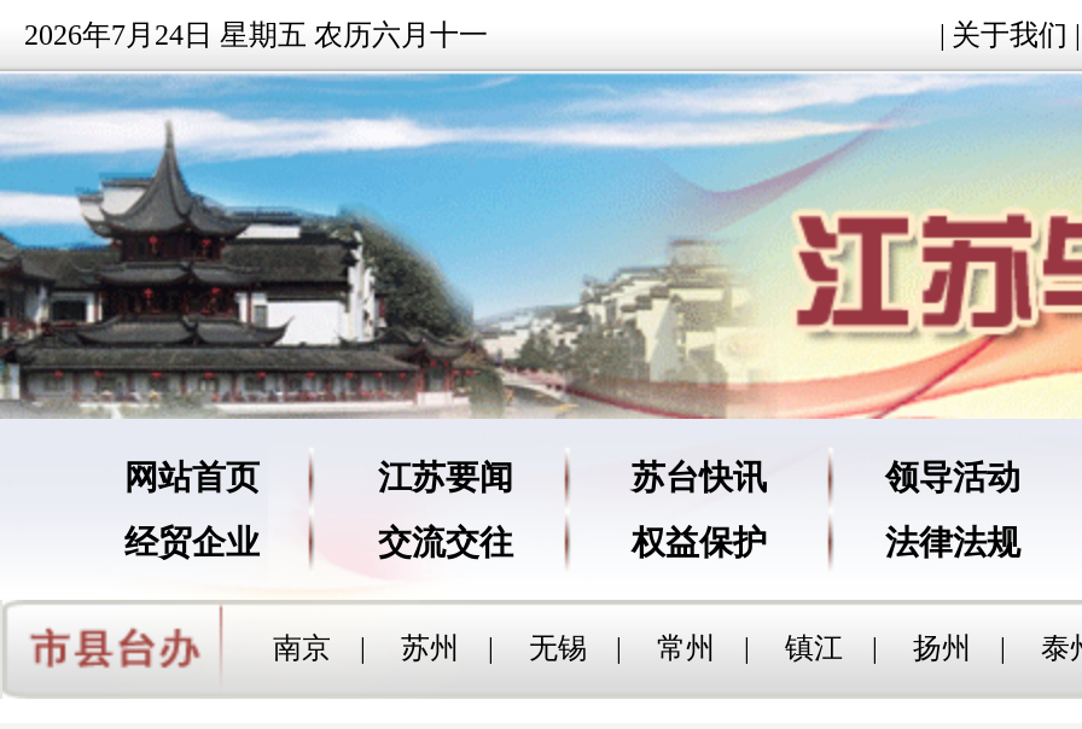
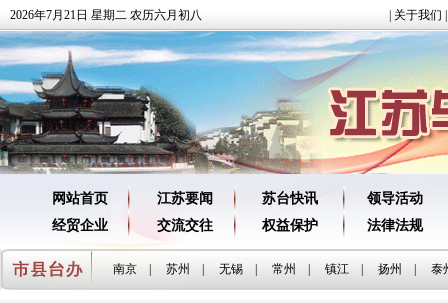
[24,18,488,52] 2026年7月24日 星期五 农历六月十一 -> [10,8,202,22] 2026年7月21日 星期二 农历六月初八

